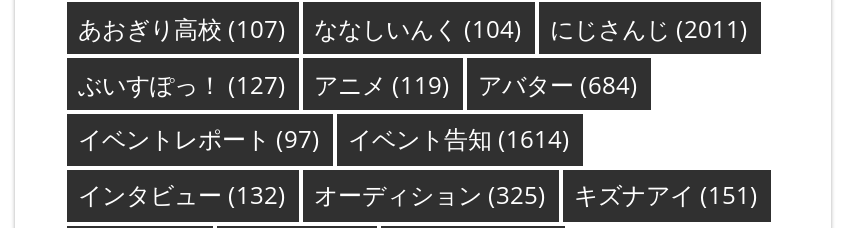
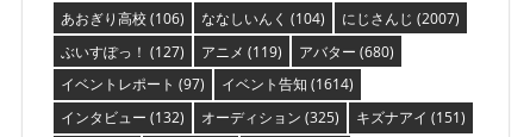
[78,12,286,46] あおぎり高校(107) -> [60,8,184,28] あおぎり高校(106)
[550,12,748,46] にじさんじ(2011) -> [341,8,459,28] にじさんじ(2007)
[78,67,638,101] ぶいすぽっ！(127) アニメ(119) アバター(684) -> [60,41,394,61] ぶいすぽっ！(127) アニメ(119) アバター(680)

